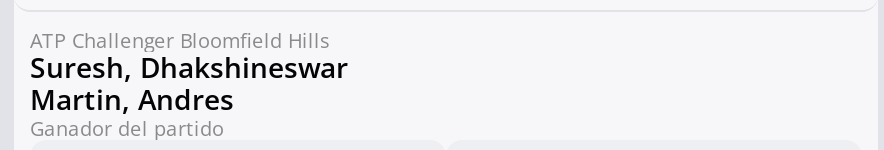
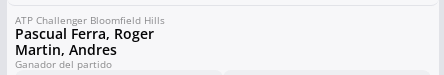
[30,48,348,86] Suresh, Dhakshineswar -> [15,24,154,43] Pascual Ferra, Roger

